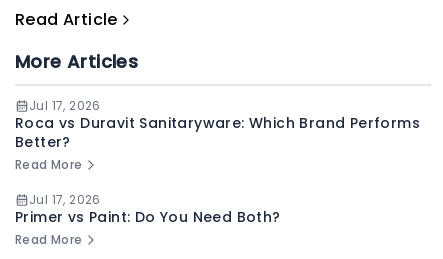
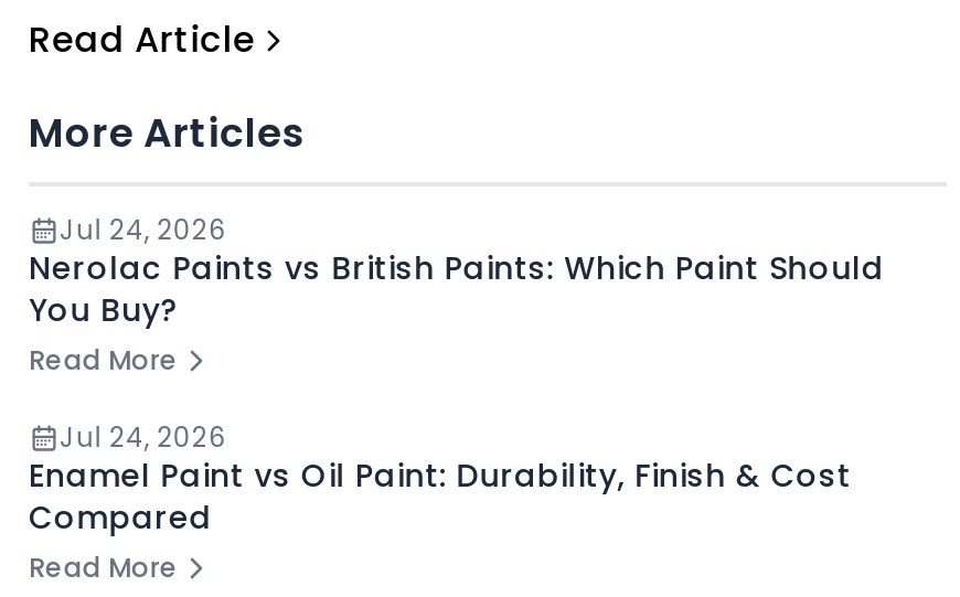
[15,96,420,151] Jul 17, 2026 | Roca vs Duravit Sanitaryware: Which Brand Performs | Better? -> [29,210,885,331] Jul 24, 2026 | Nerolac Paints vs British Paints: Which Paint Should | You Buy?
[15,190,281,226] Jul 17, 2026 | Primer vs Paint: Do You Need Both? -> [29,417,851,539] Jul 24, 2026 | Enamel Paint vs Oil Paint: Durability, Finish & Cost | Compared

